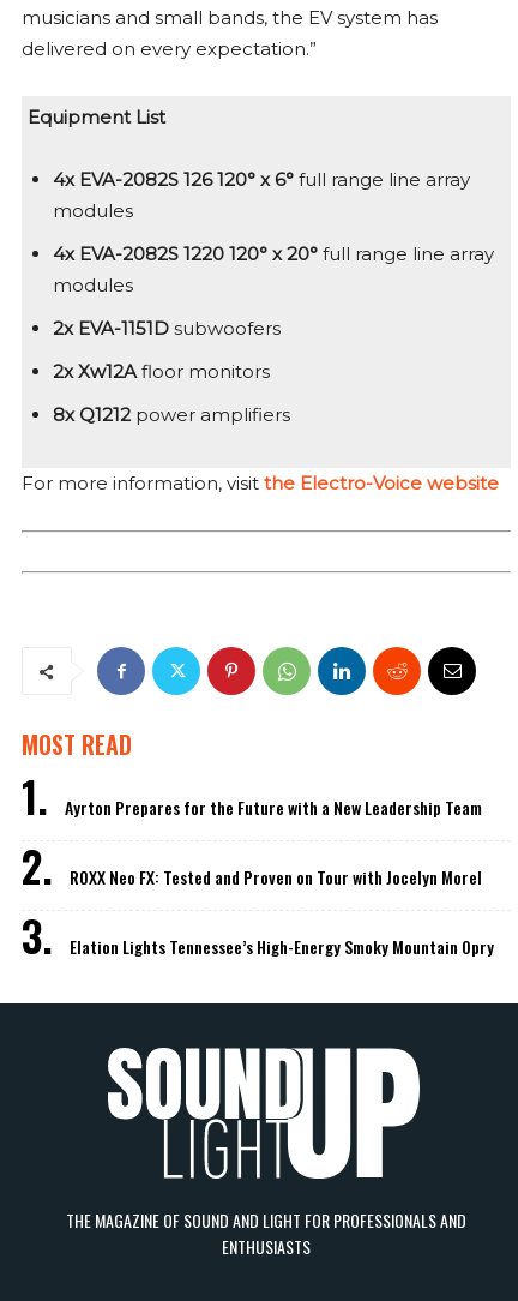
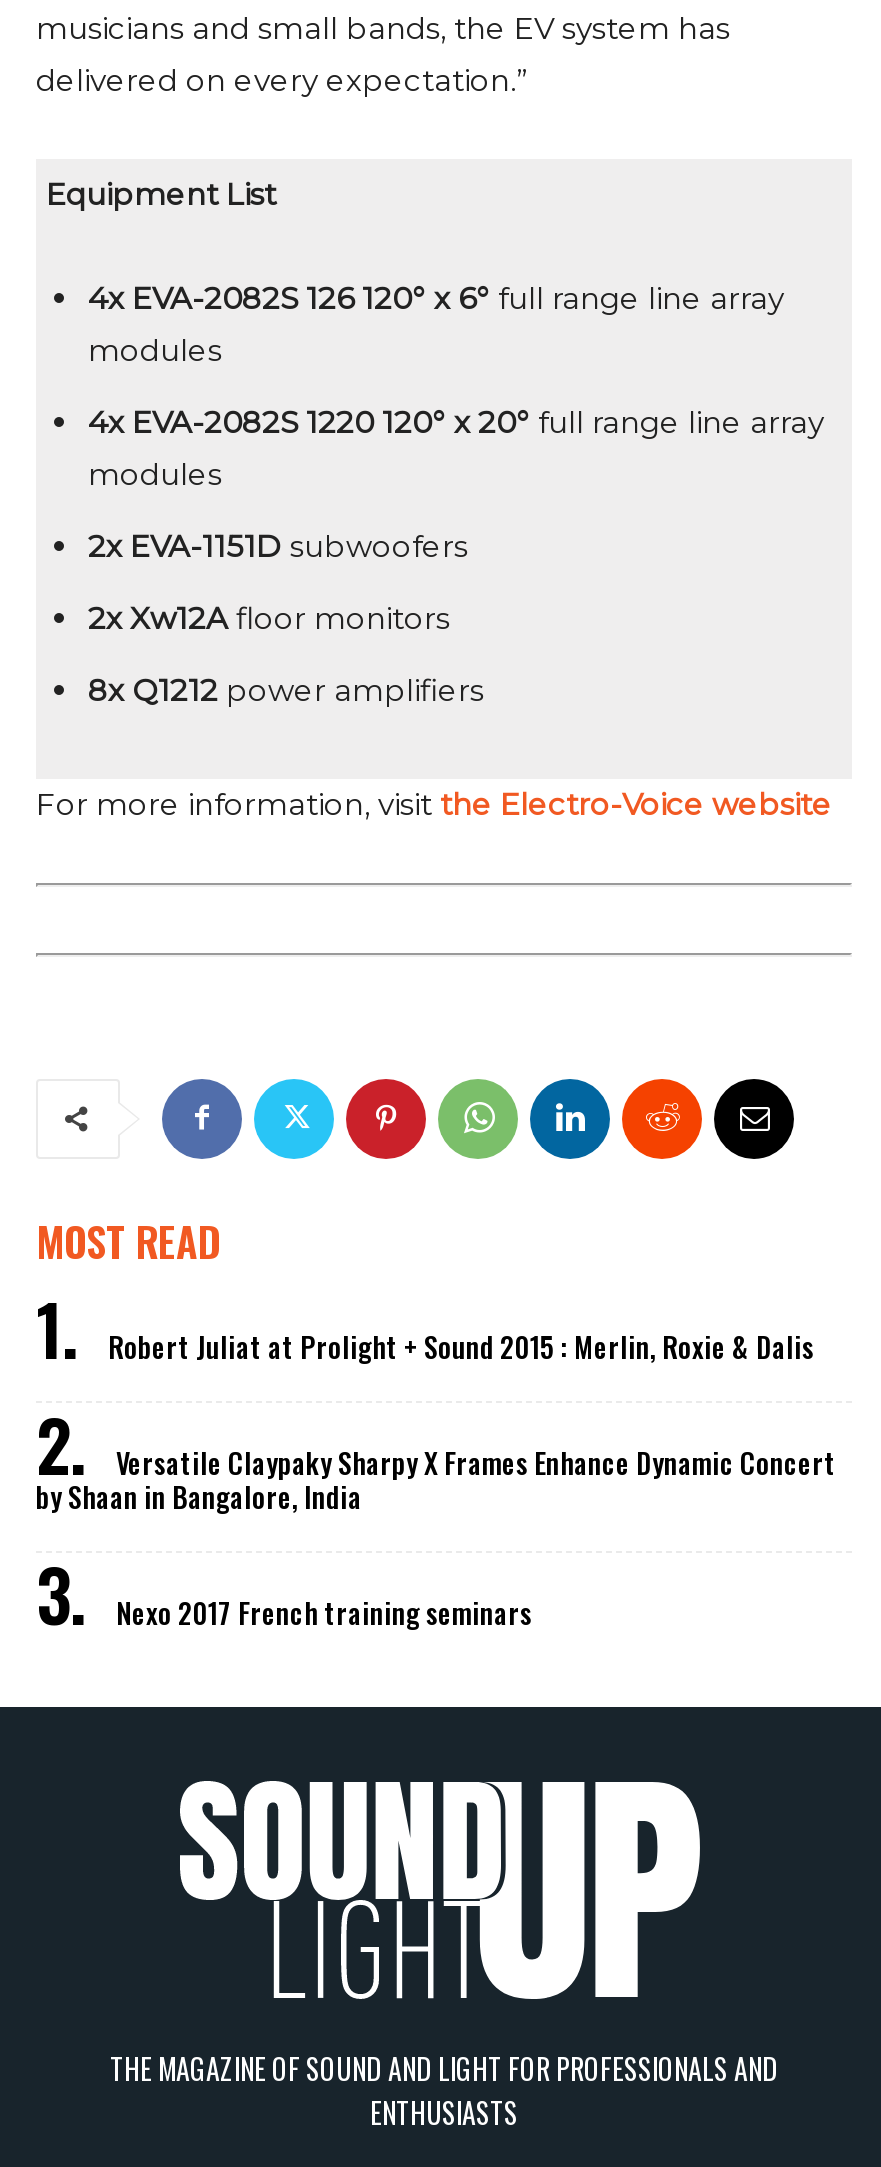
[65,795,482,820] Ayrton Prepares for the Future with a New Leadership Team -> [108,1325,814,1367] Robert Juliat at Prolight + Sound 2015 : Merlin, Roxie & Dalis
[70,864,482,890] ROXX Neo FX: Tested and Proven on Tour with Jocelyn Morel -> [36,1441,836,1517] Versatile Claypaky Sharpy X Frames Enhance Dynamic Concert | by Shaan in Bangalore, India
[70,934,494,959] Elation Lights Tennessee’s High-Energy Smoky Mountain Opry -> [116,1591,532,1633] Nexo 2017 French training seminars

